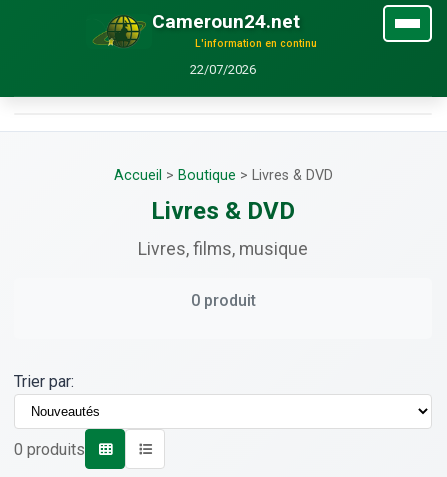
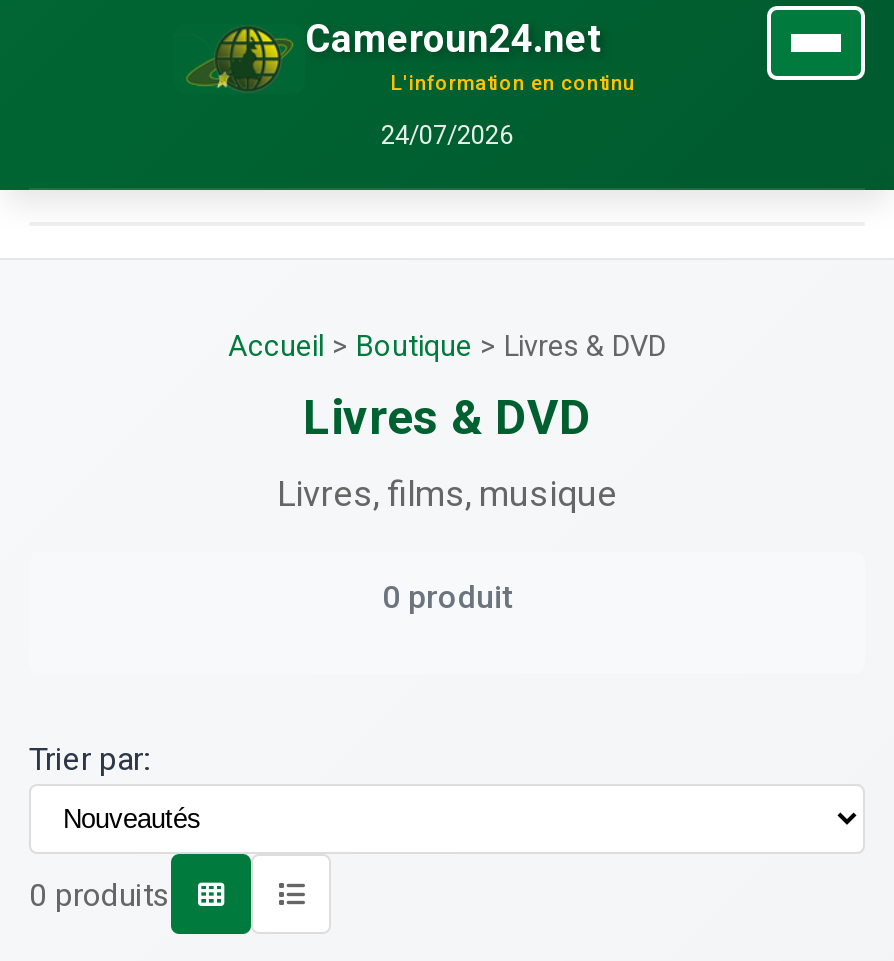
[190,62,256,77] 22/07/2026 -> [381,120,513,150] 24/07/2026

